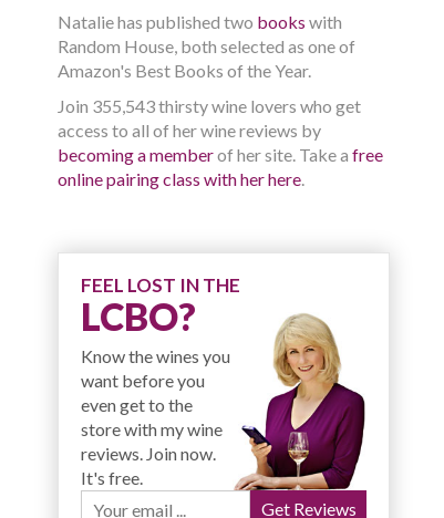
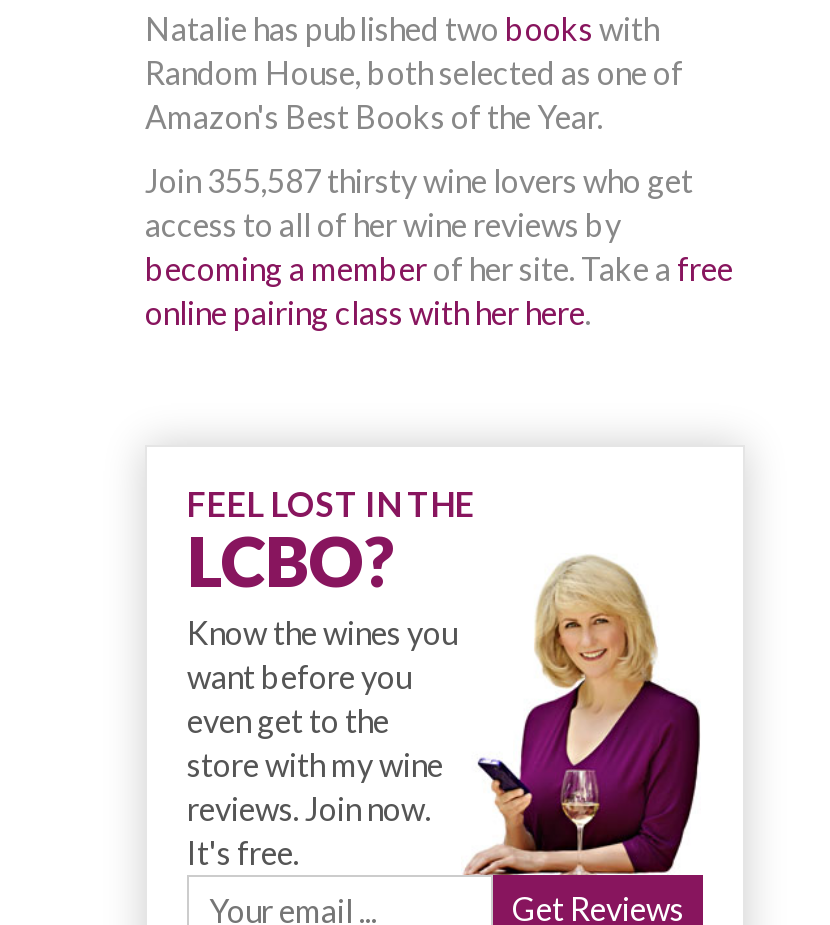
[58,96,361,117] Join 355,543 thirsty wine lovers who get -> [145,162,693,200] Join 355,587 thirsty wine lovers who get

